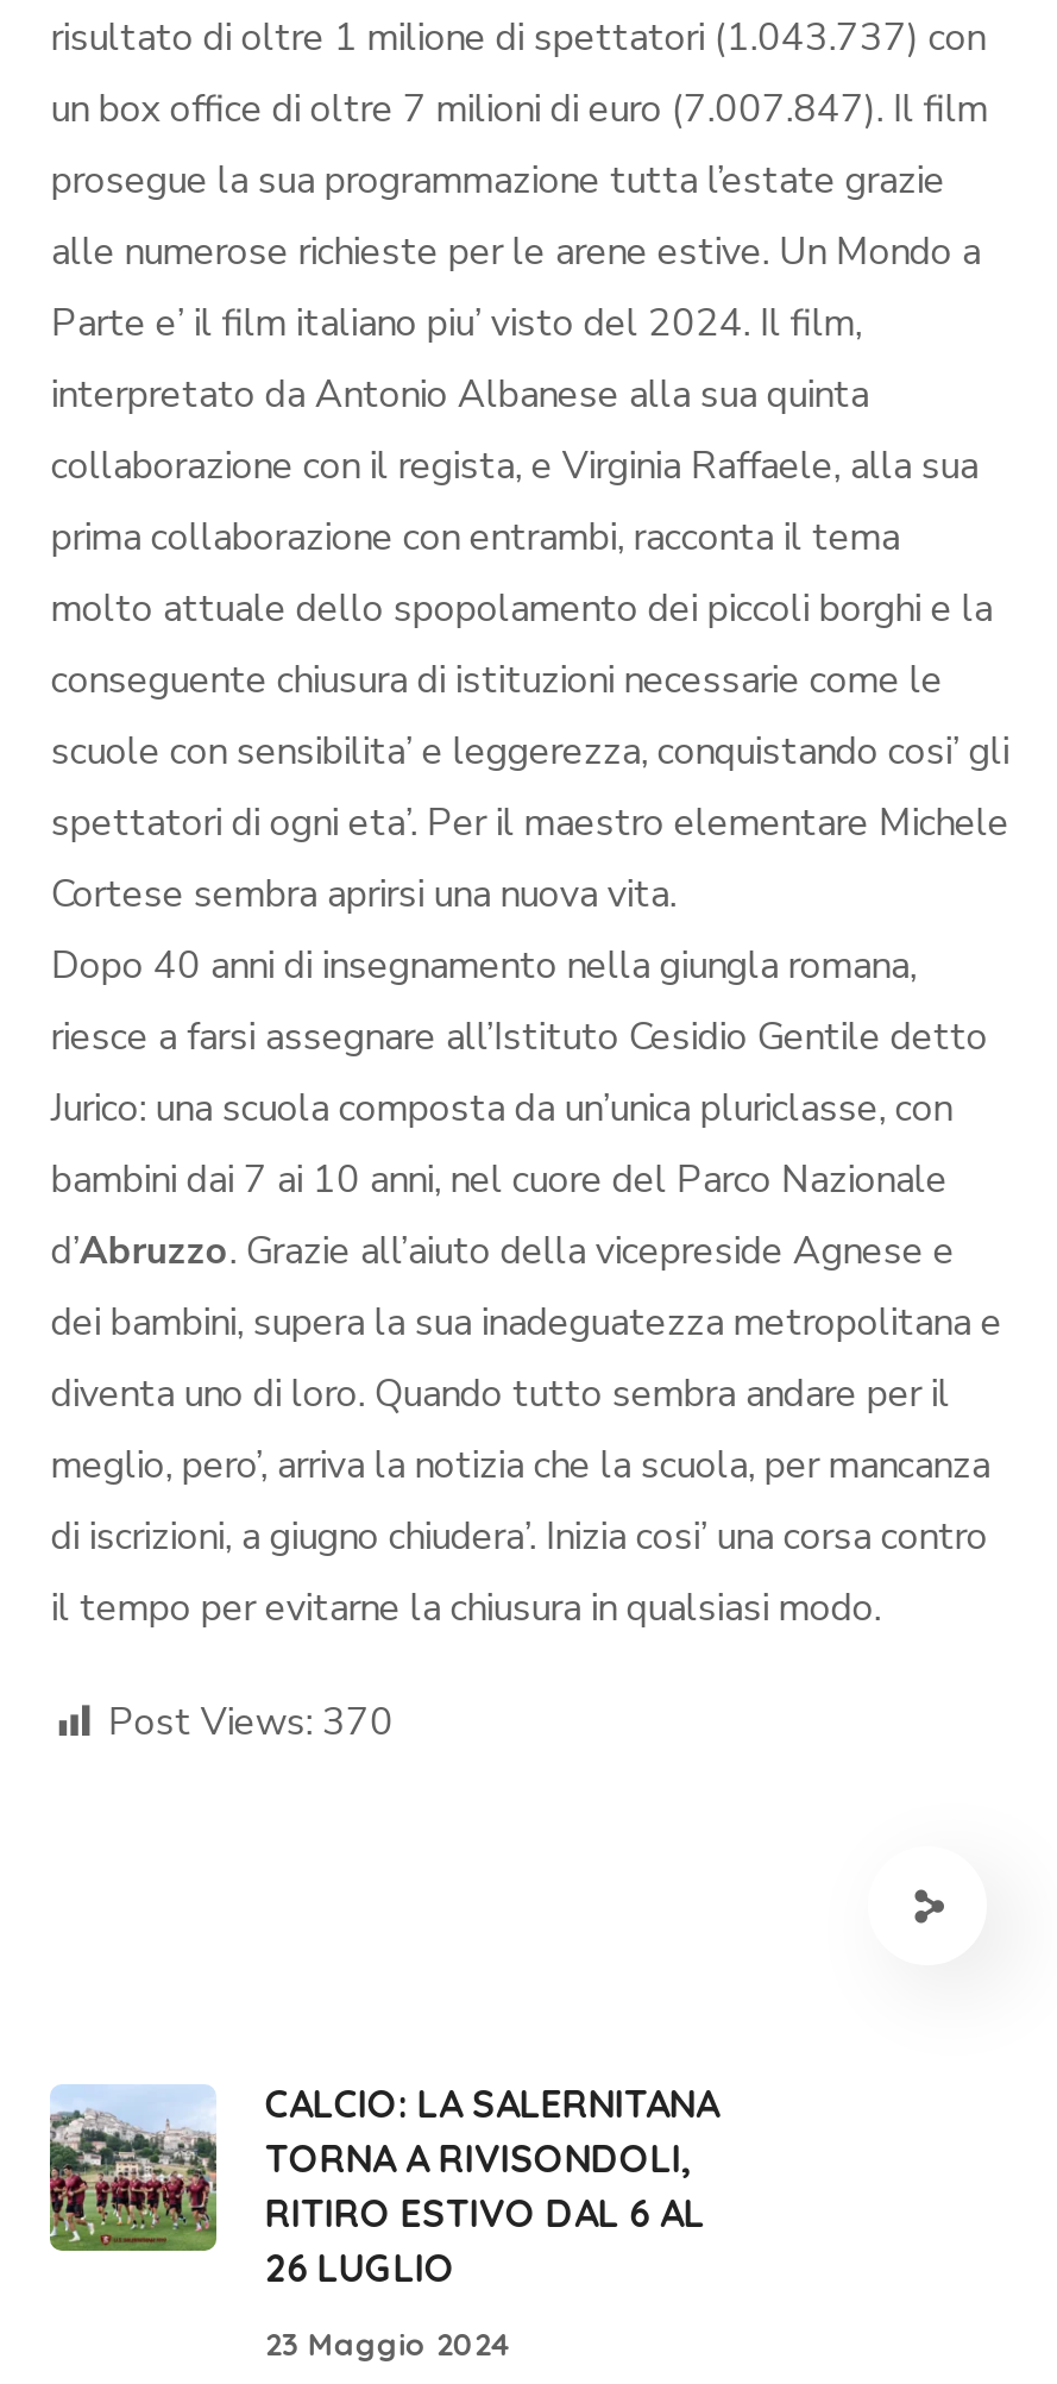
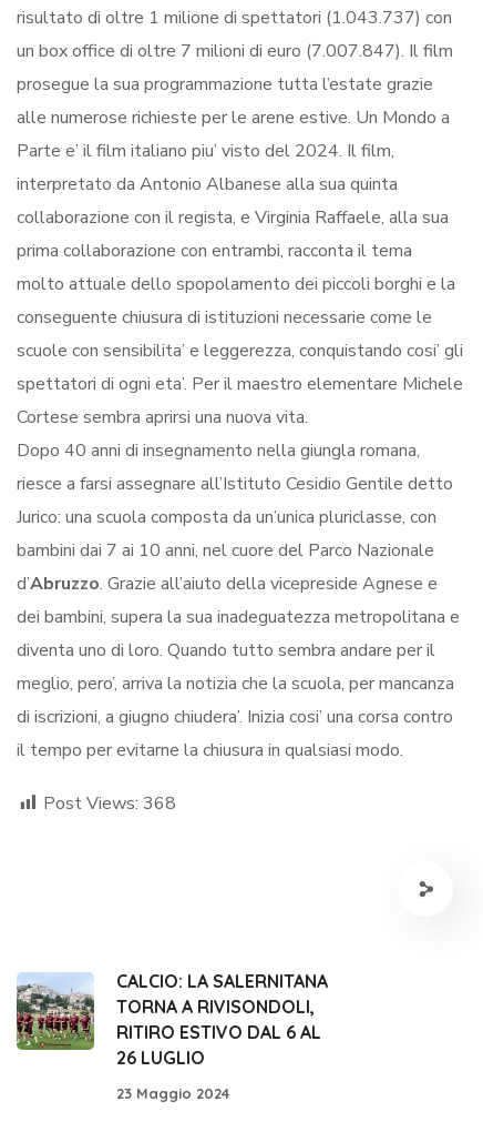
[108,1696,393,1749] Post Views: 370 -> [44,791,177,816] Post Views: 368

